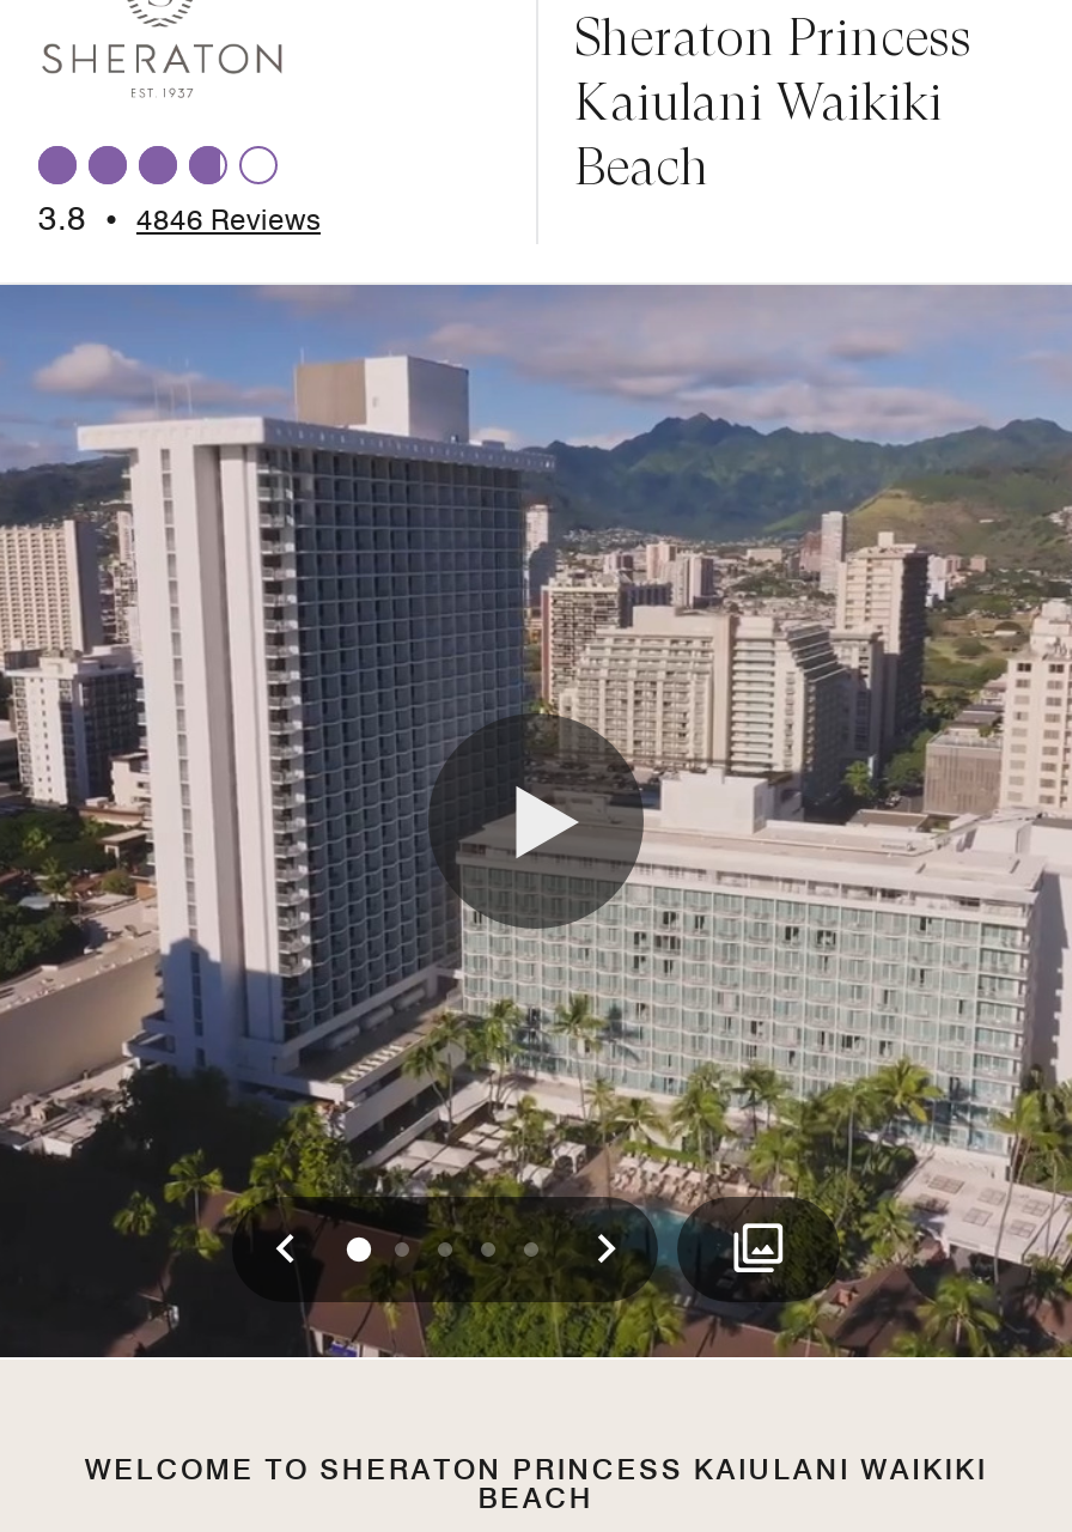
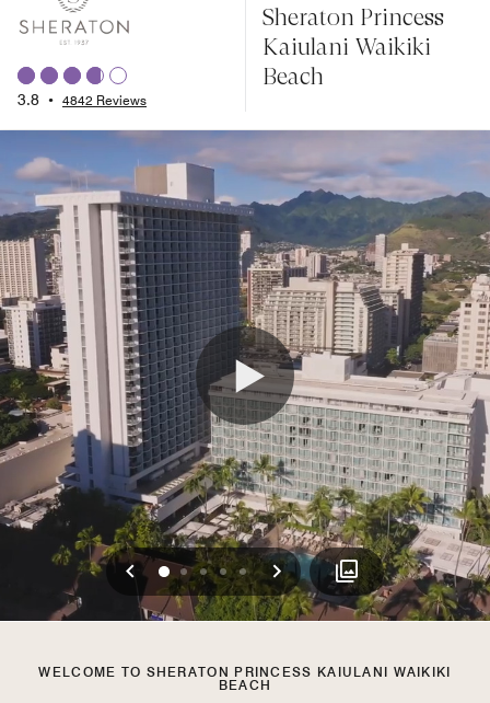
[38,199,321,237] 3.8 • 4846 Reviews -> [17,91,147,108] 3.8 • 4842 Reviews

